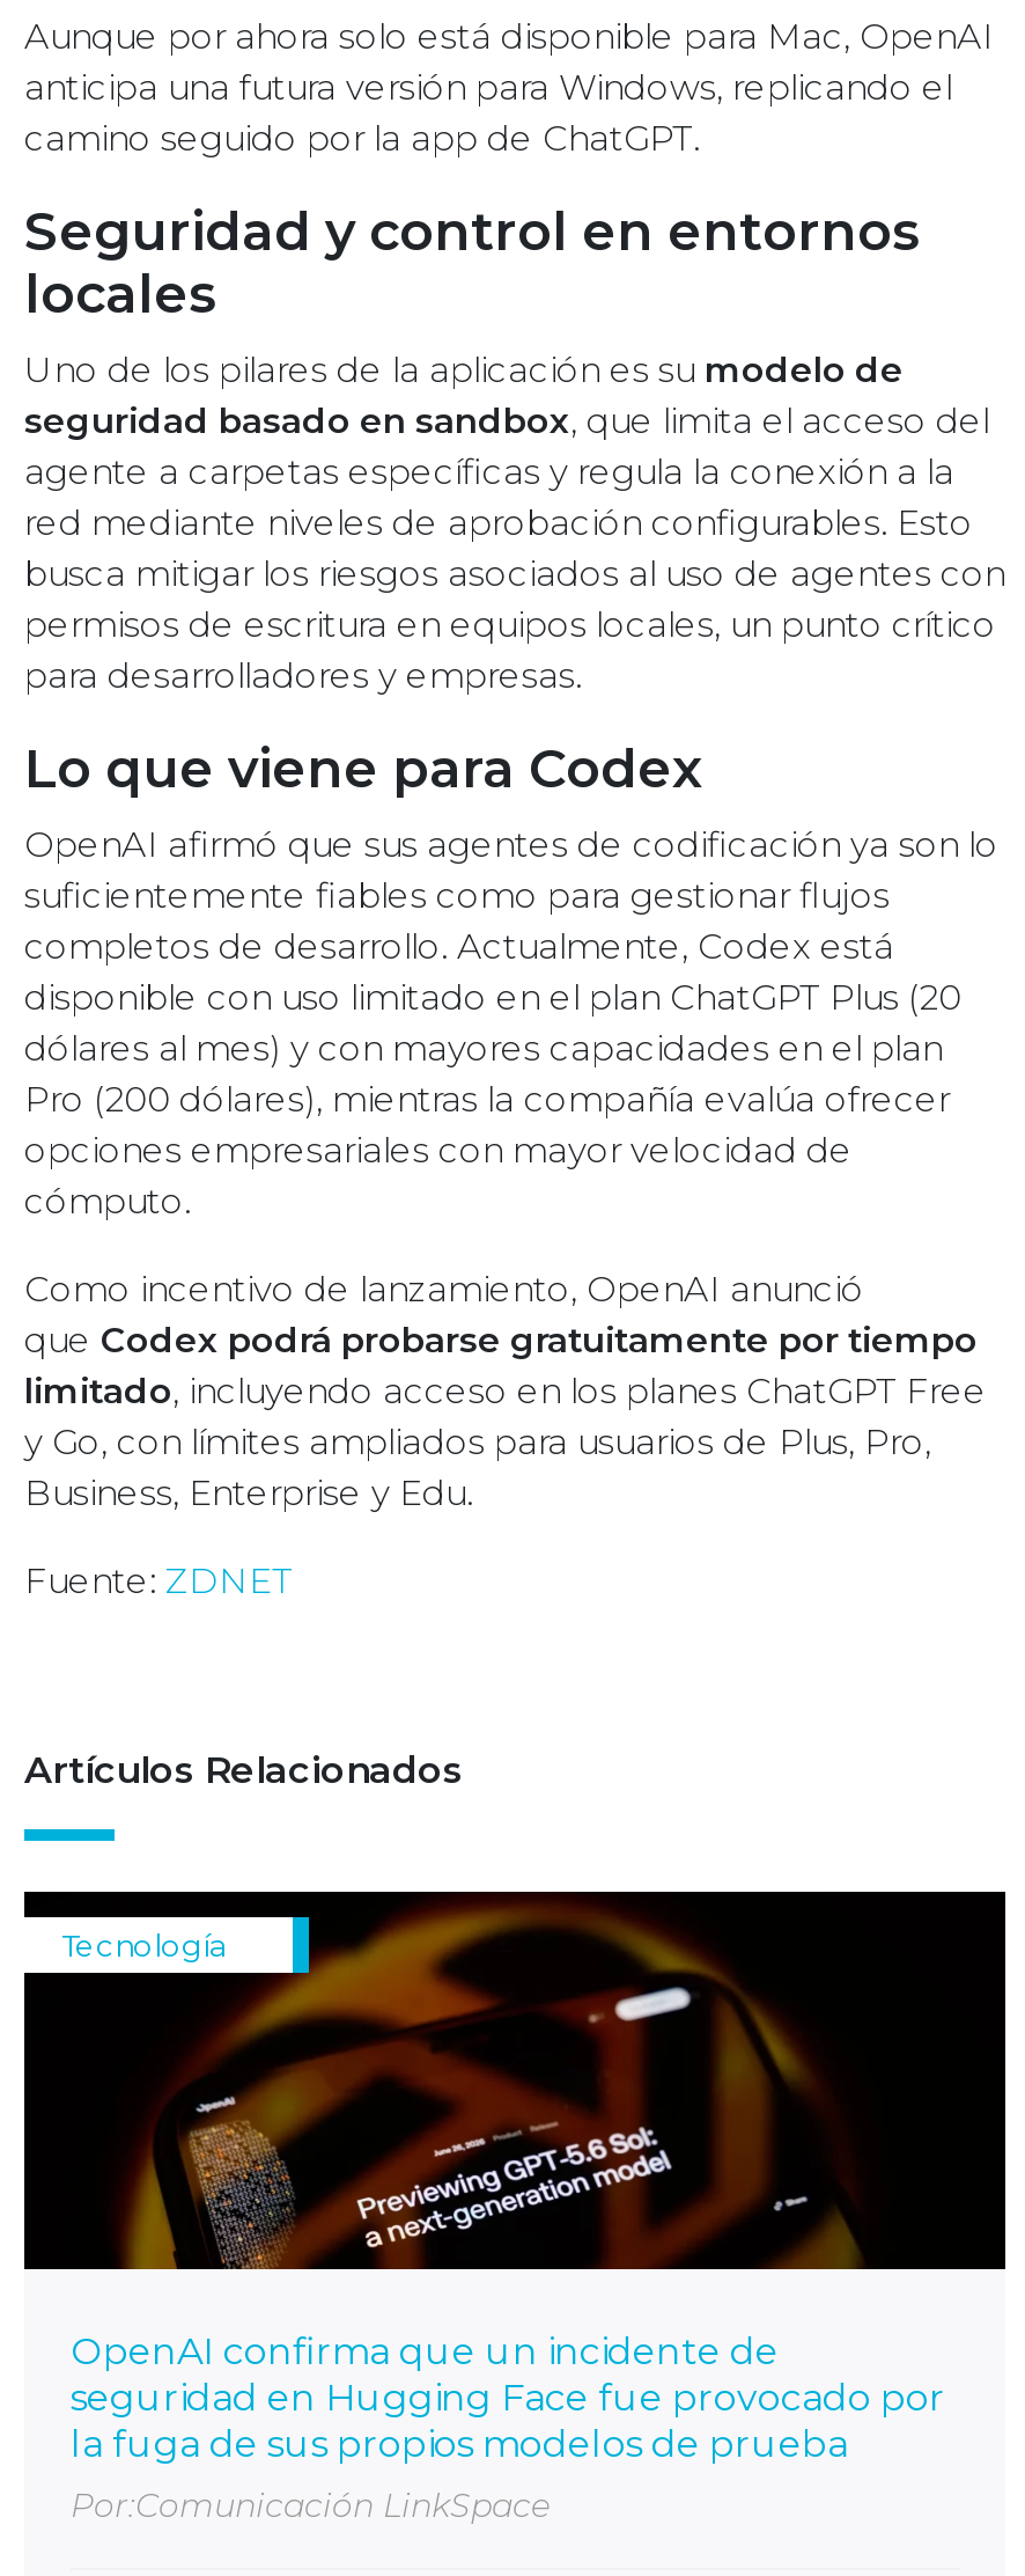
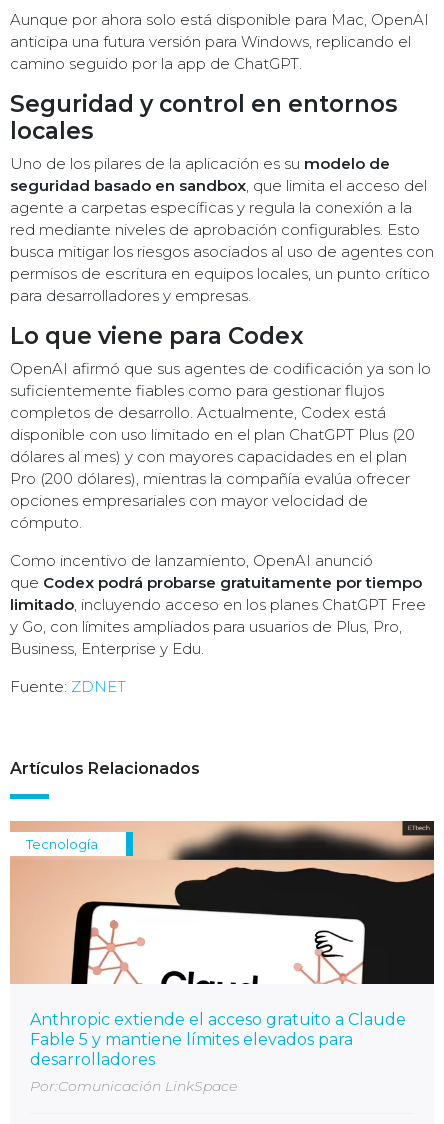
[22,1889,1008,2466] [image] | OpenAI confirma que un incidente de | seguridad en Hugging Face fue provocado por | la fuga de sus propios modelos de prueba -> [10,820,435,1069] [image] | Anthropic extiende el acceso gratuito a Claude | Fable 5 y mantiene límites elevados para | desarrolladores

